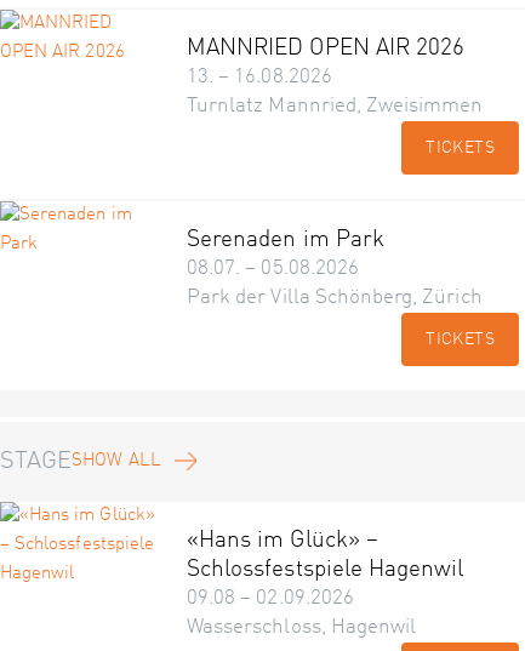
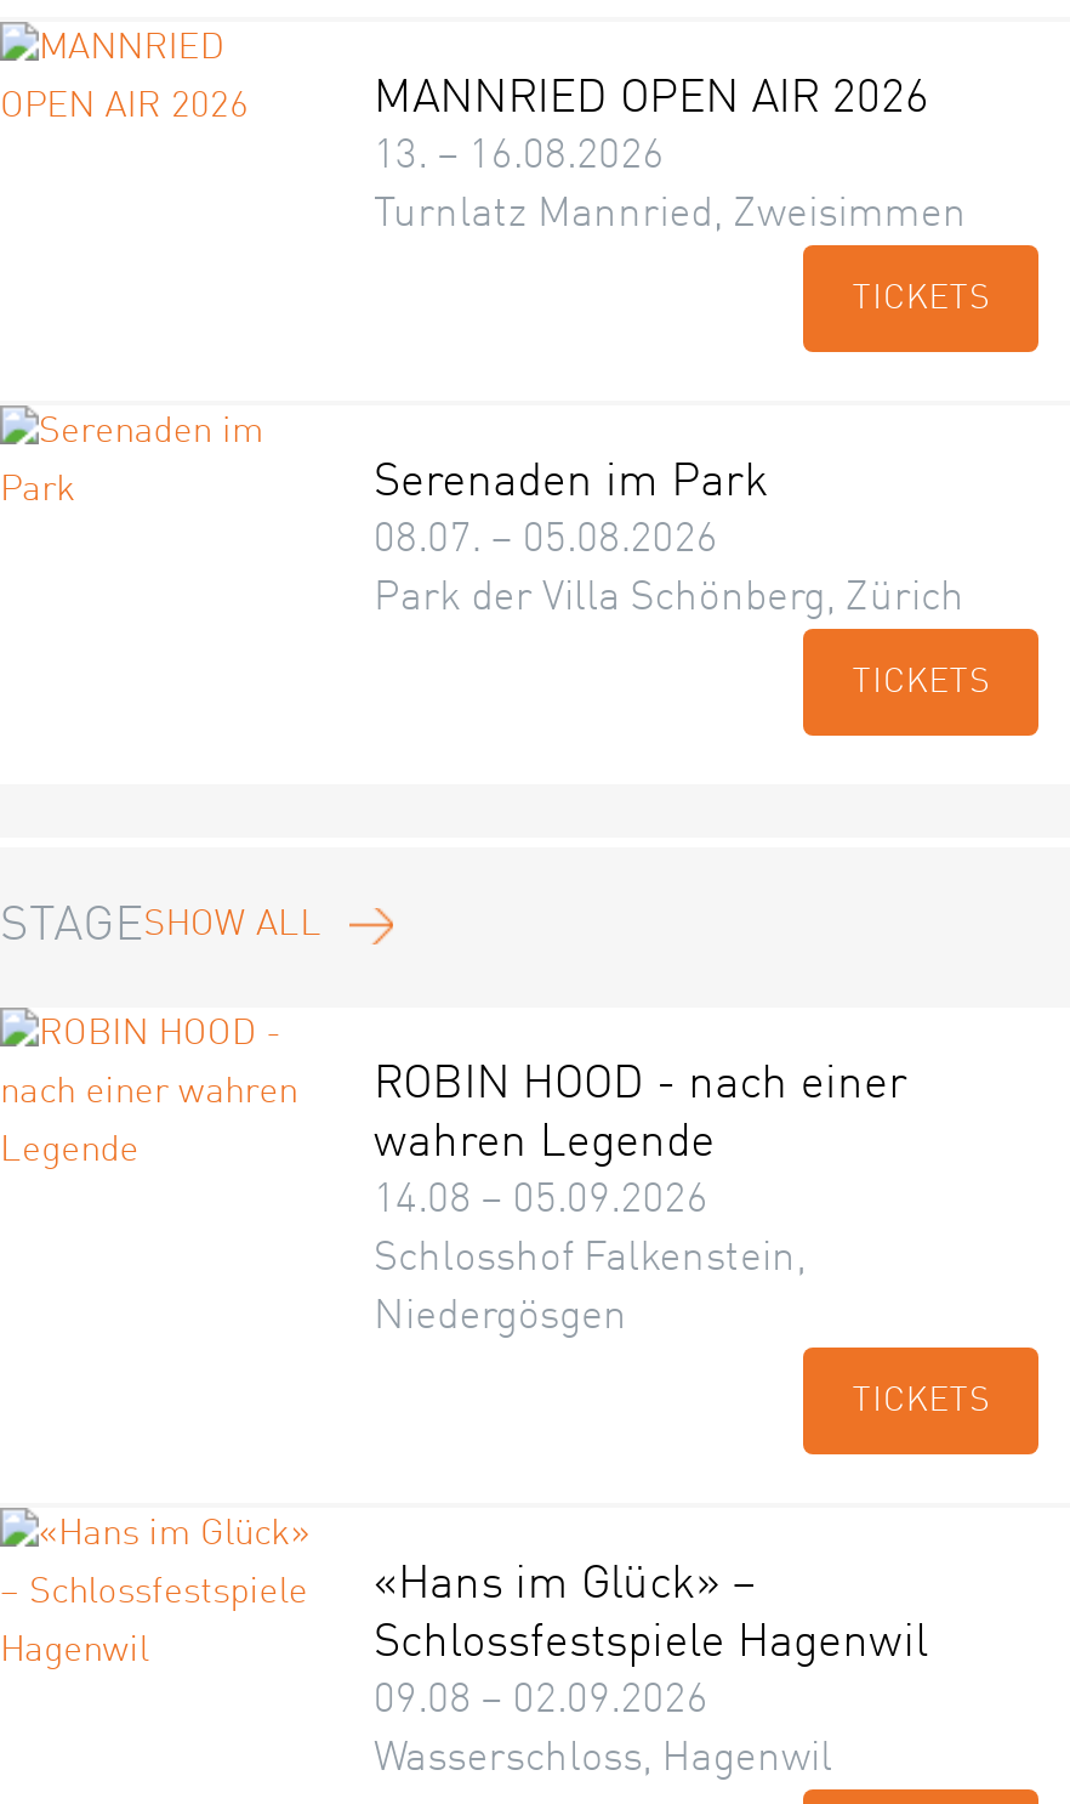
none -> [374,1061,990,1418] ROBIN HOOD - nach einer | wahren Legende | 14.08 – 05.09.2026 | Schlosshof Falkenstein, | Niedergösgen | TICKETS

